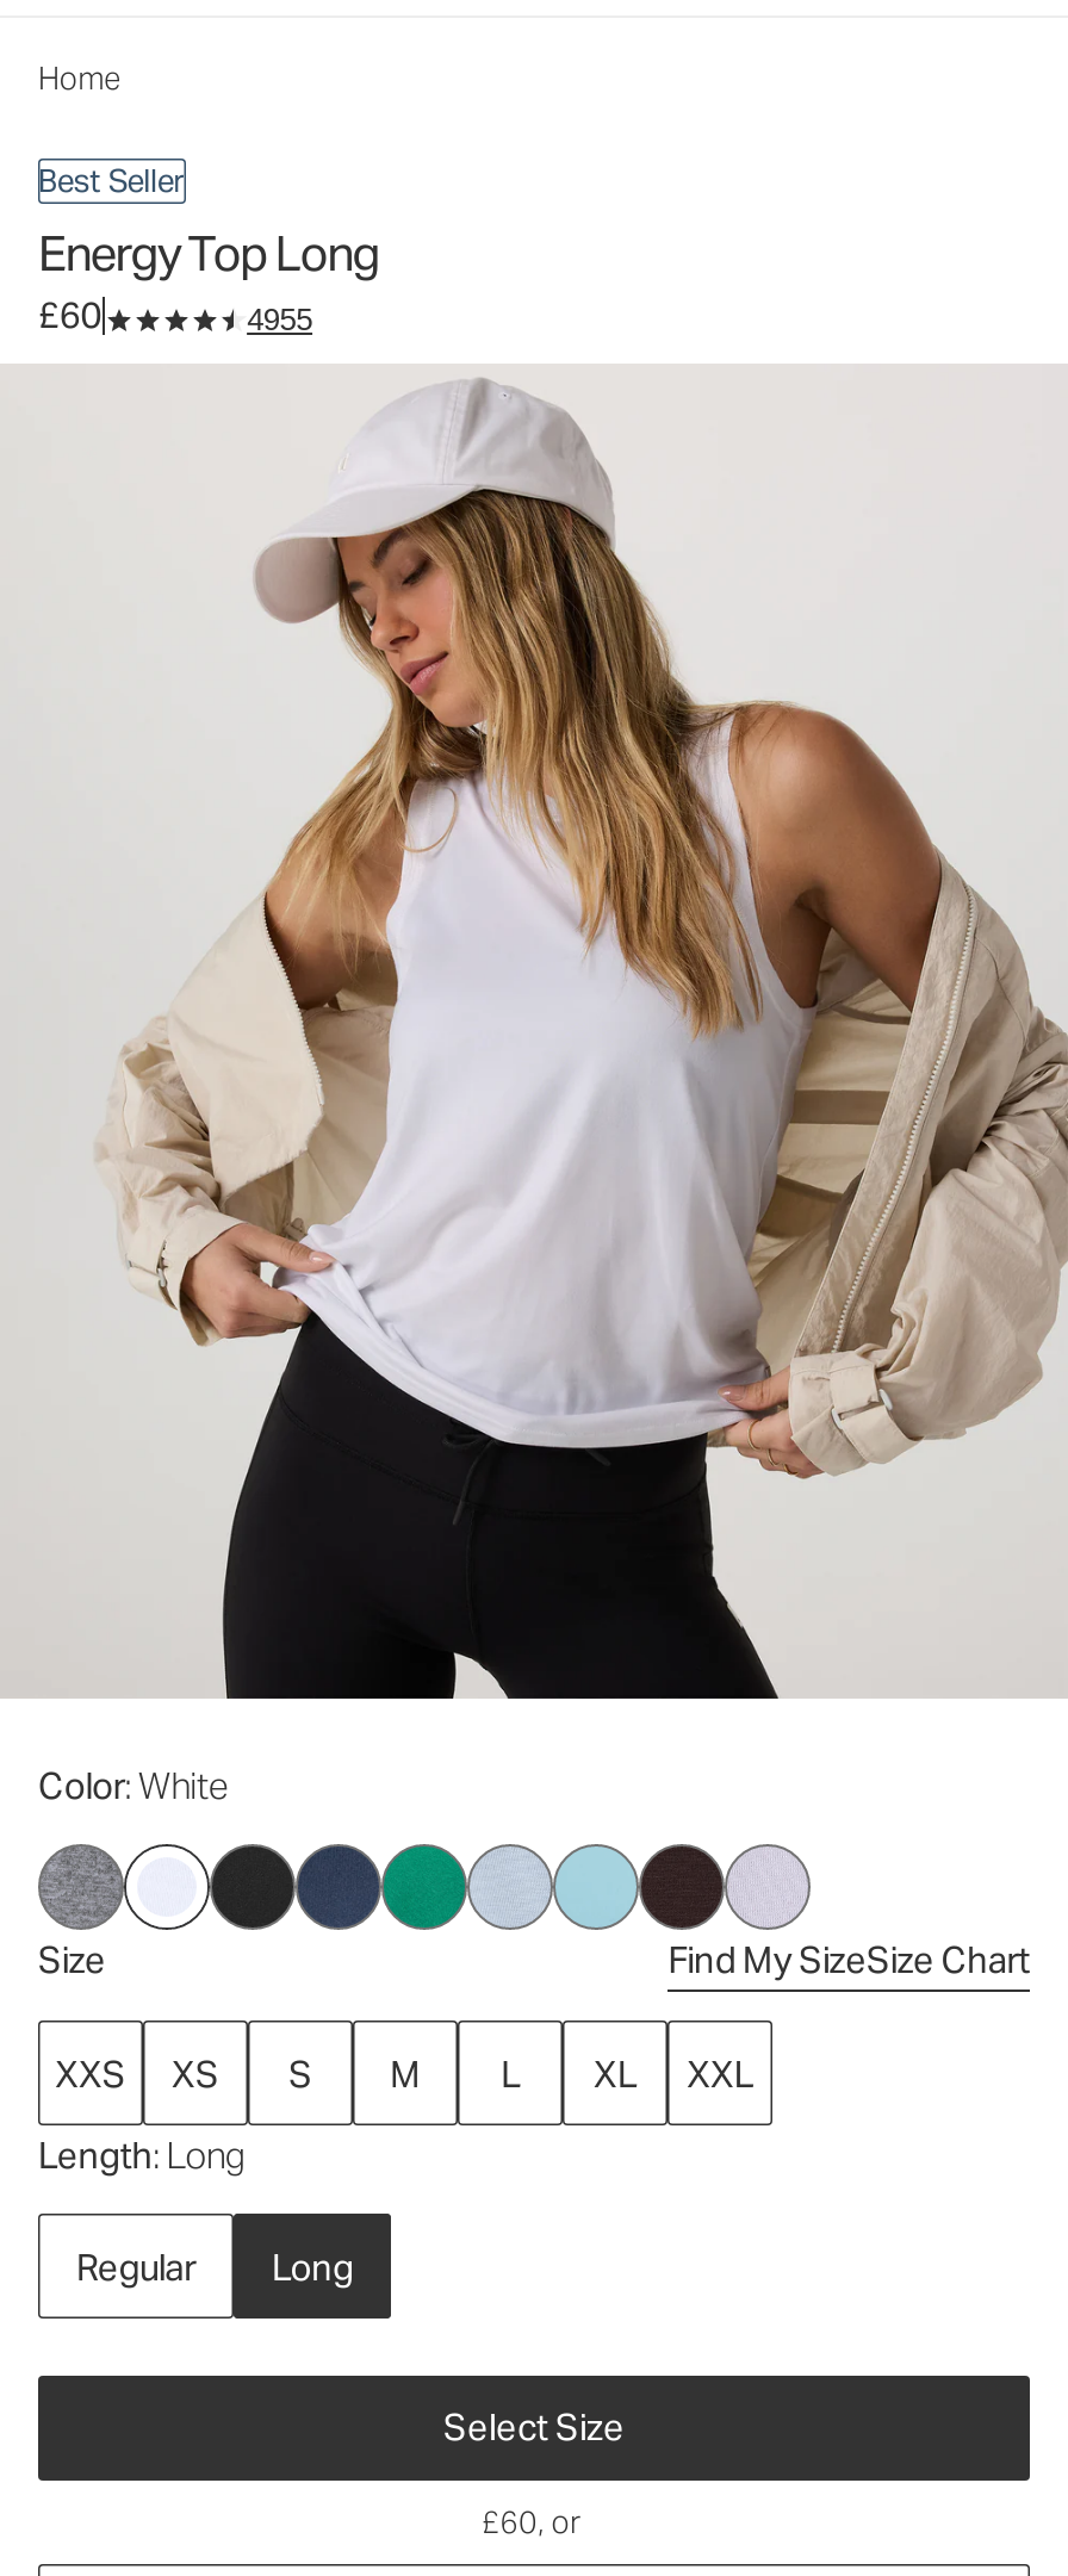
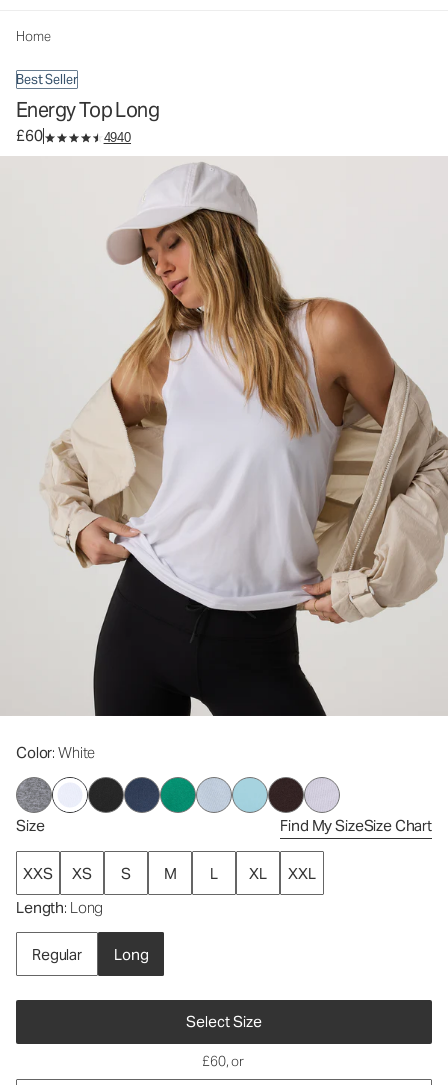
[247,302,312,337] 4955 -> [104,130,131,145] 4940

